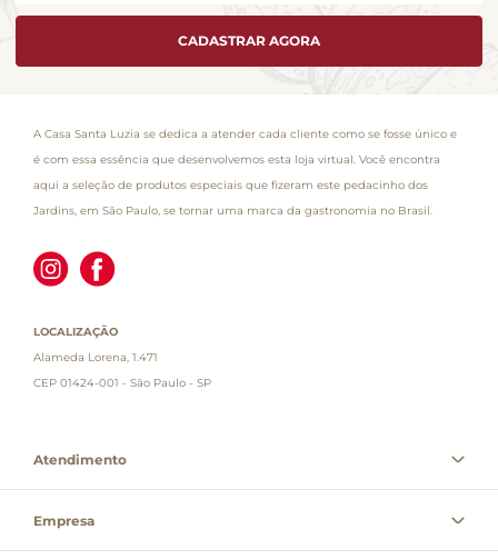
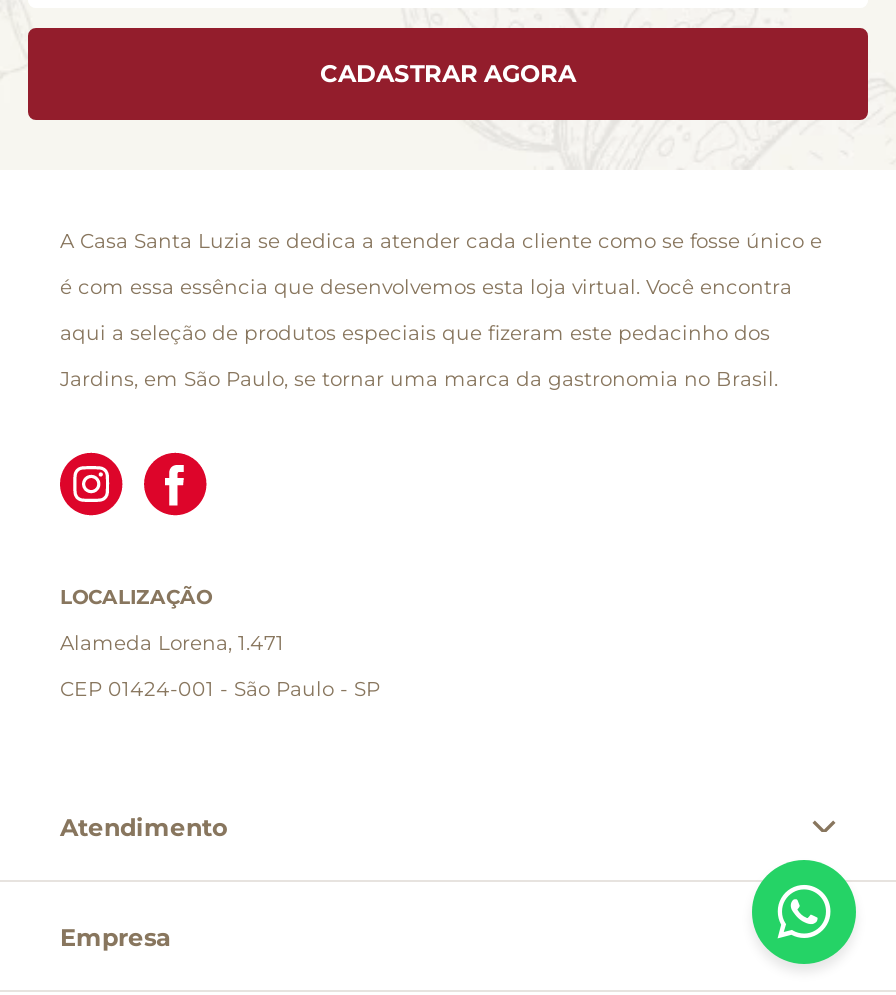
none -> [750,858,858,968] [image]

